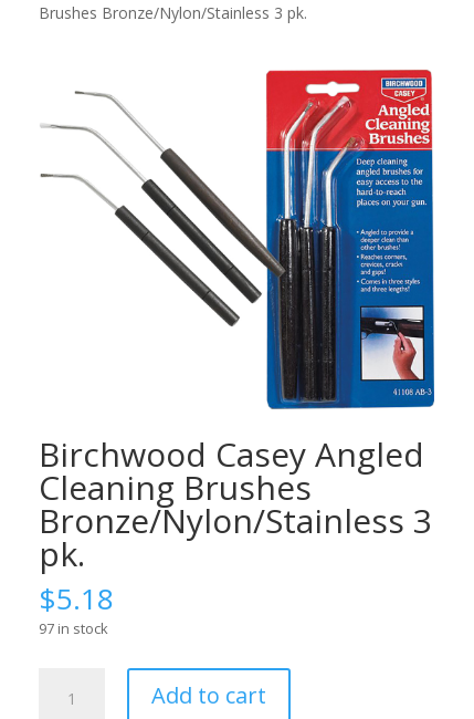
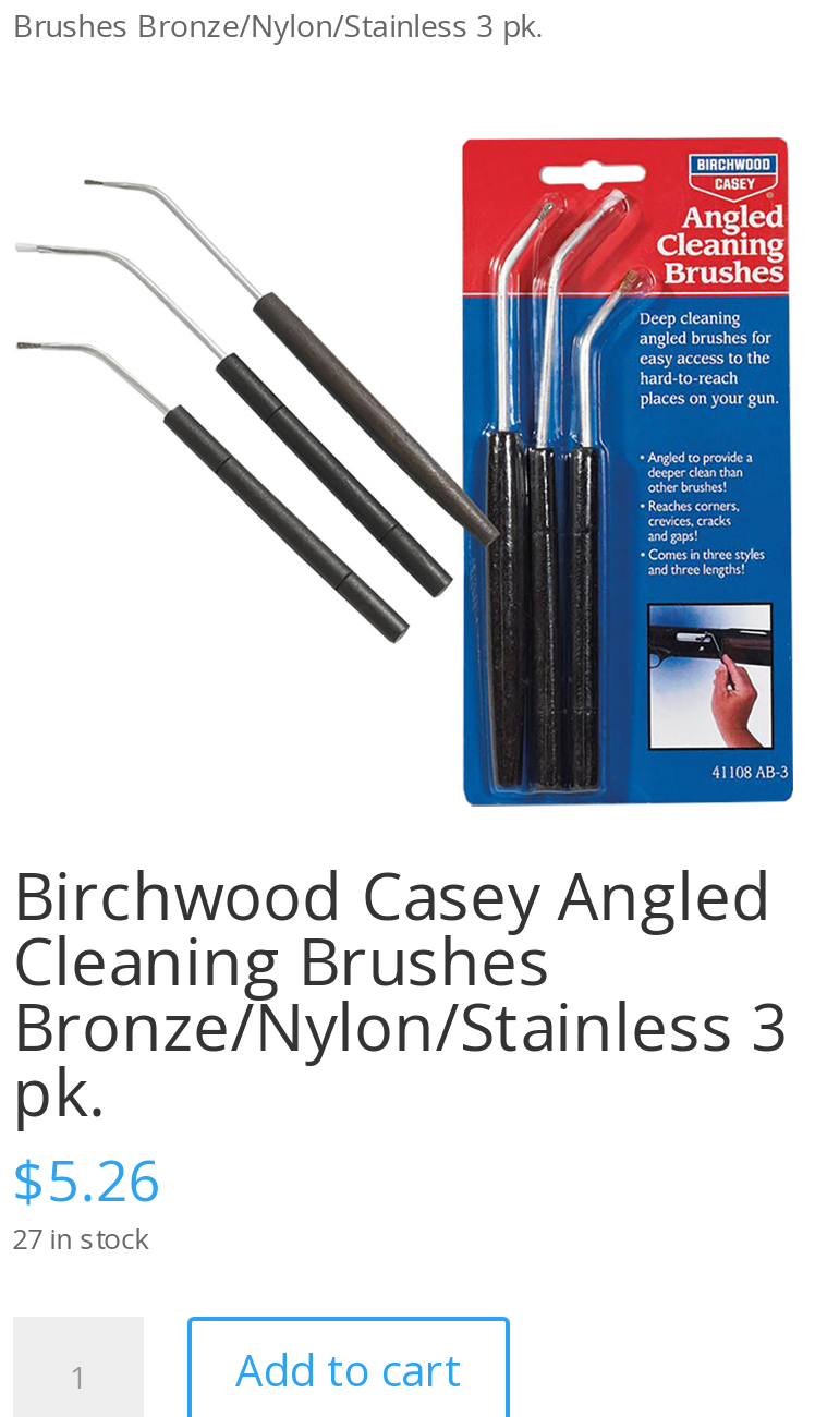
[38,578,114,618] $5.18 -> [13,1140,161,1218] $5.26
[38,618,108,638] 97 in stock -> [13,1218,150,1257] 27 in stock

